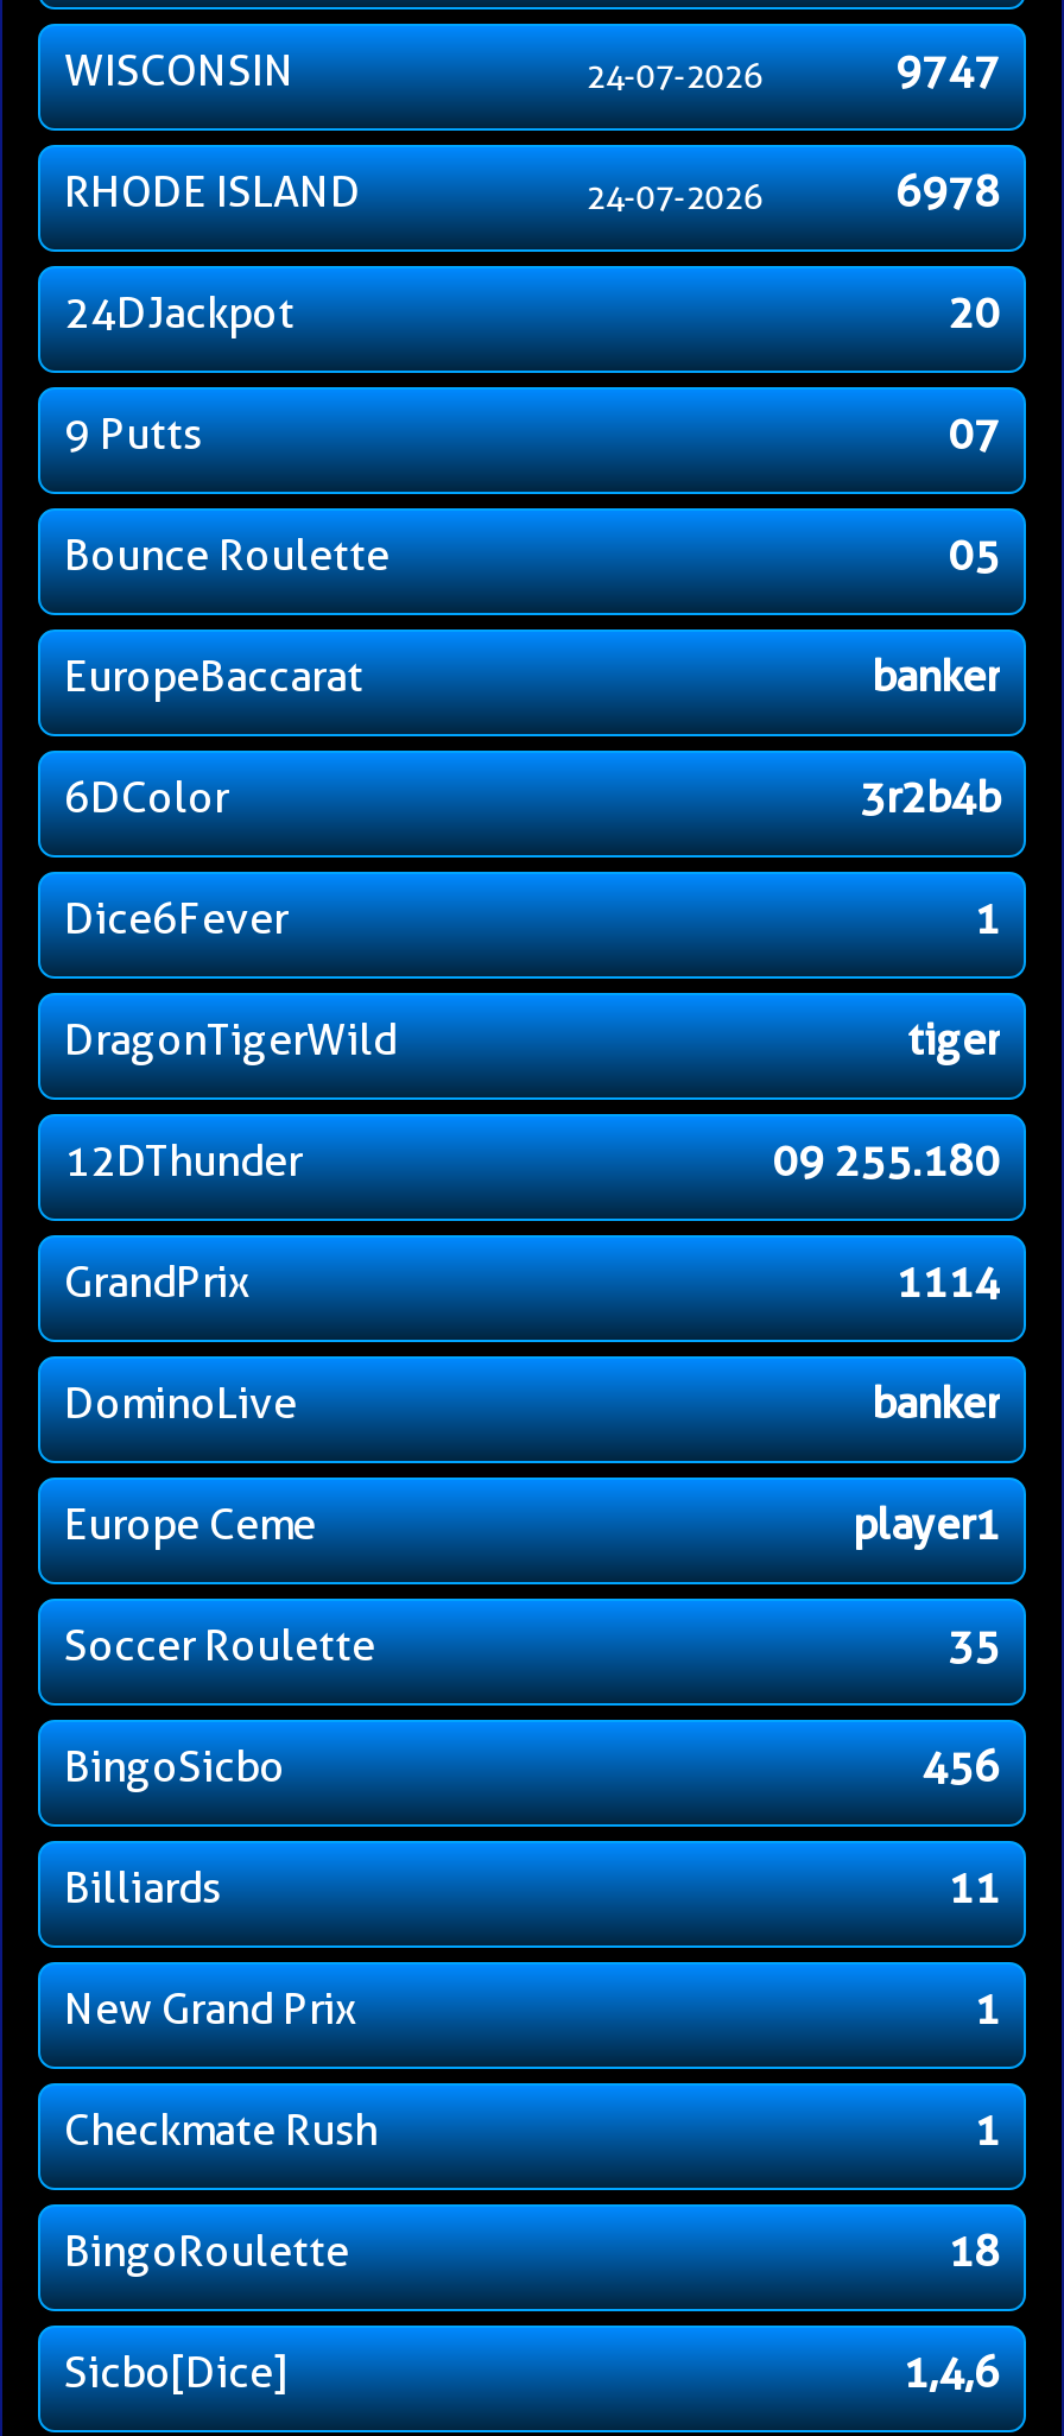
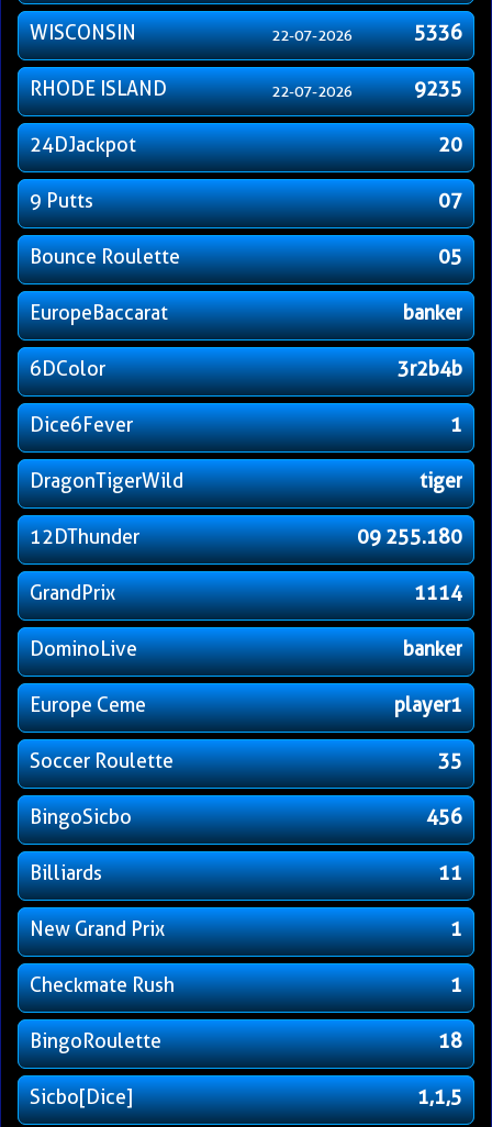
[586,58,762,96] 24-07-2026 -> [271,27,352,44] 22-07-2026
[895,46,1000,96] 9747 -> [414,21,462,44] 5336
[586,179,762,217] 24-07-2026 -> [271,83,352,100] 22-07-2026
[895,167,1000,217] 6978 -> [414,77,462,100] 9235
[902,2348,1000,2398] 1,4,6 -> [417,1086,462,1109] 1,1,5

